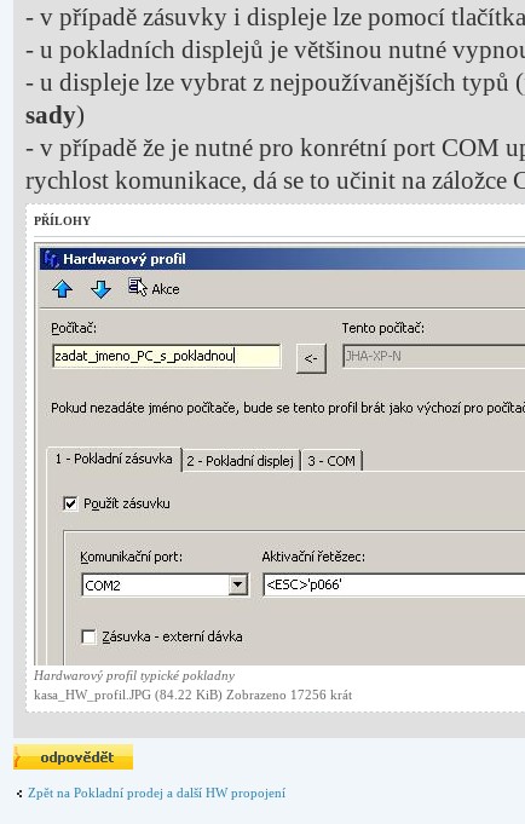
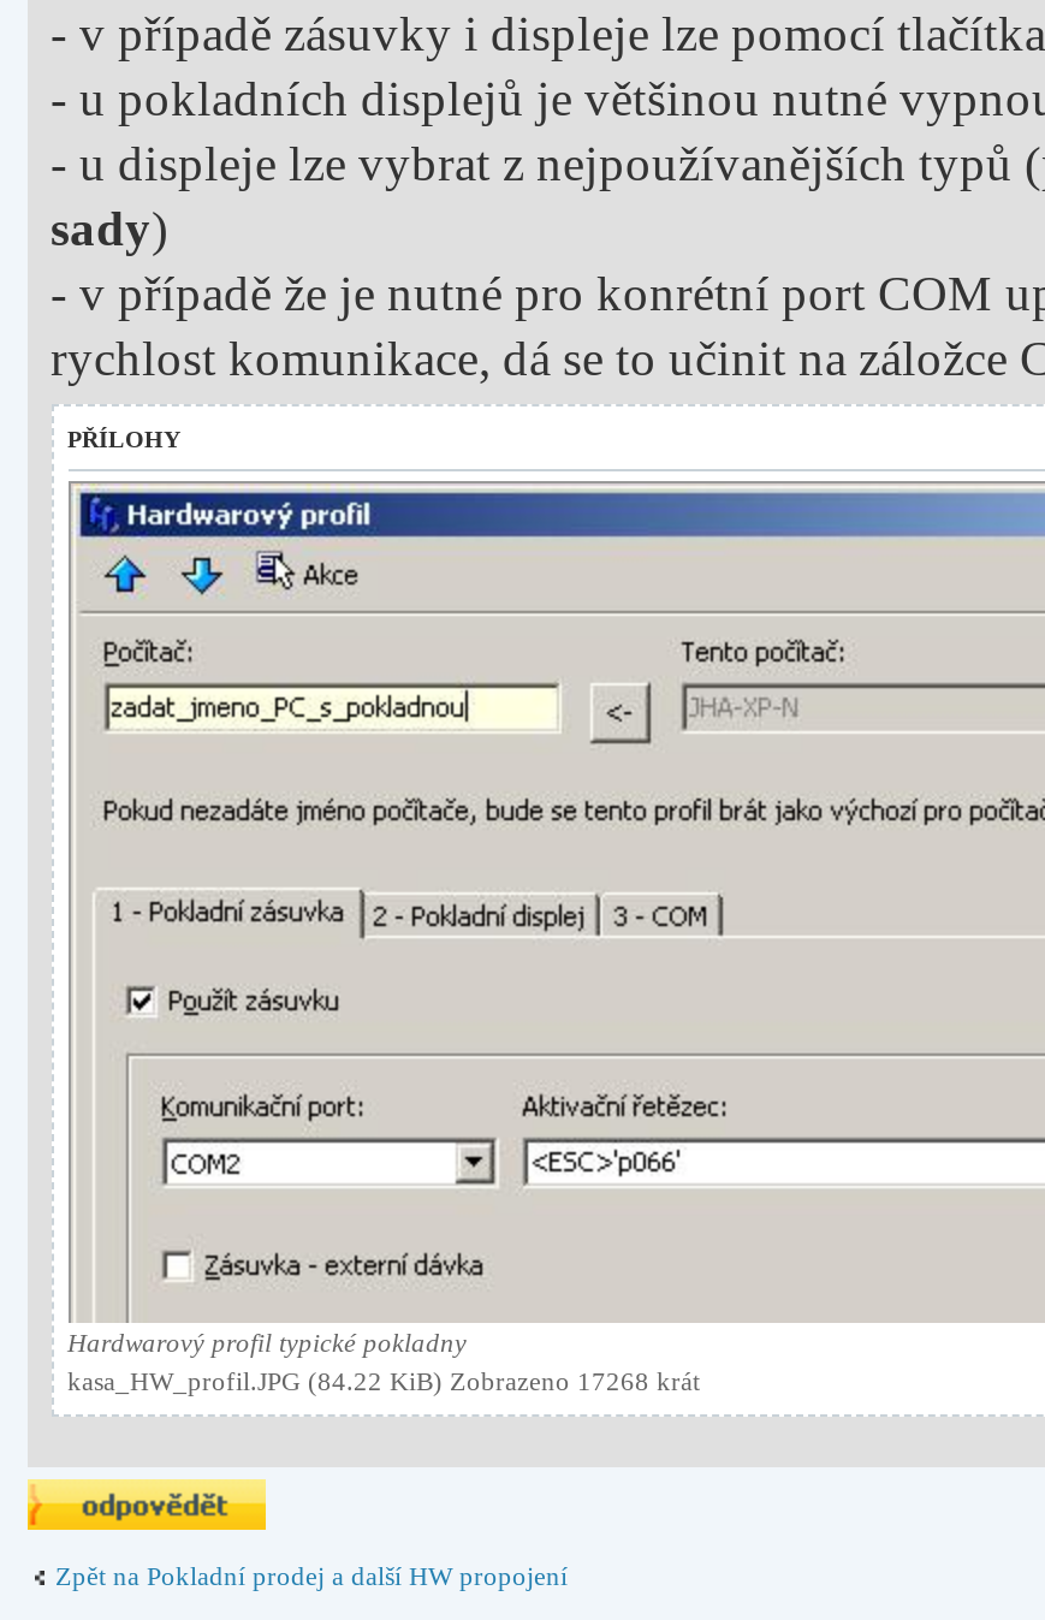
[33,687,351,702] kasa_HW_profil.JPG (84.22 KiB) Zobrazeno 17256 krát -> [67,1366,700,1395] kasa_HW_profil.JPG (84.22 KiB) Zobrazeno 17268 krát

